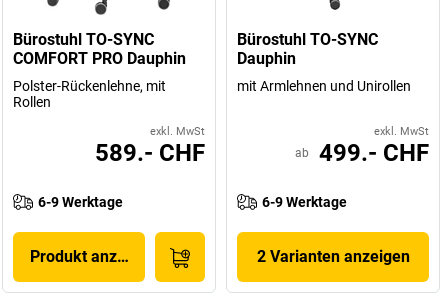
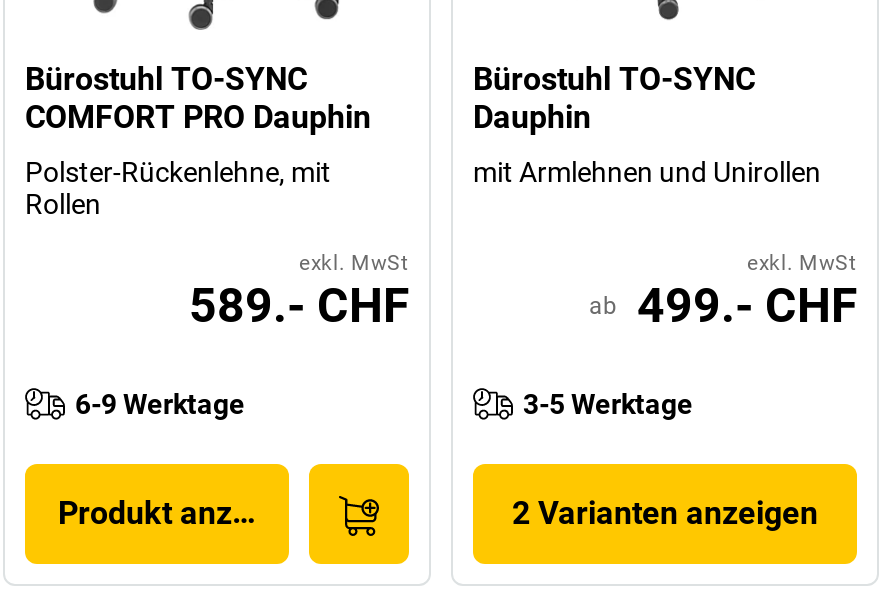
[262,194,347,210] 6-9 Werktage -> [523,387,693,419] 3-5 Werktage

